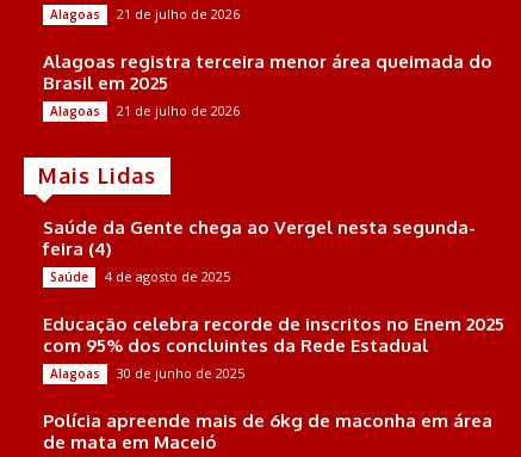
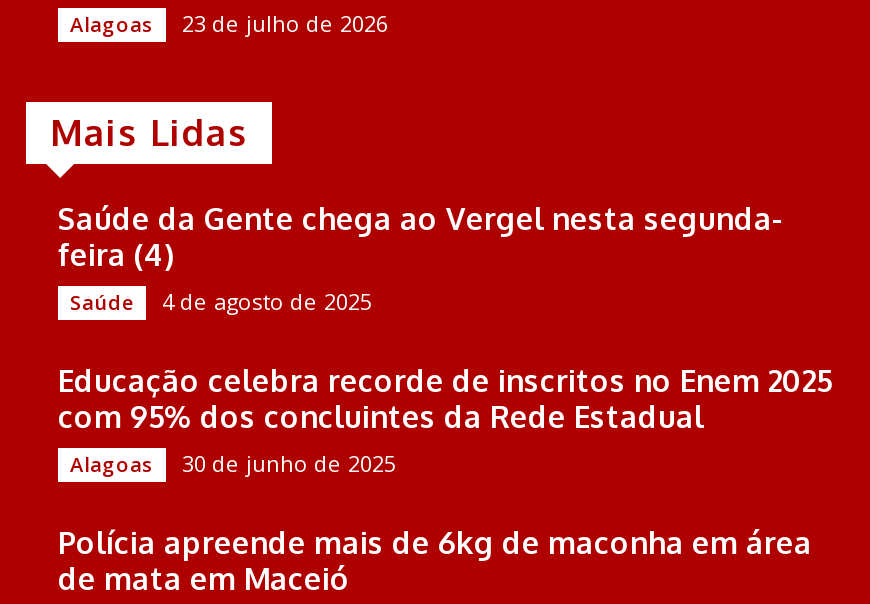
[43,4,492,119] 21 de julho de 2026 | Alagoas registra terceira menor área queimada do | Brasil em 2025 | Alagoas | 21 de julho de 2026 -> [182,7,388,37] 23 de julho de 2026

